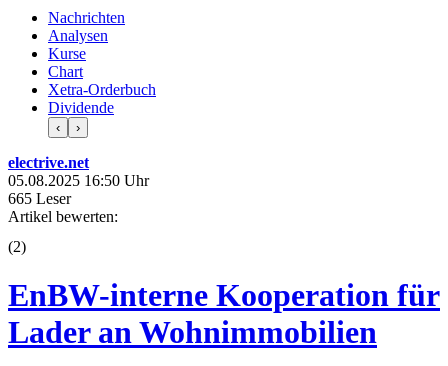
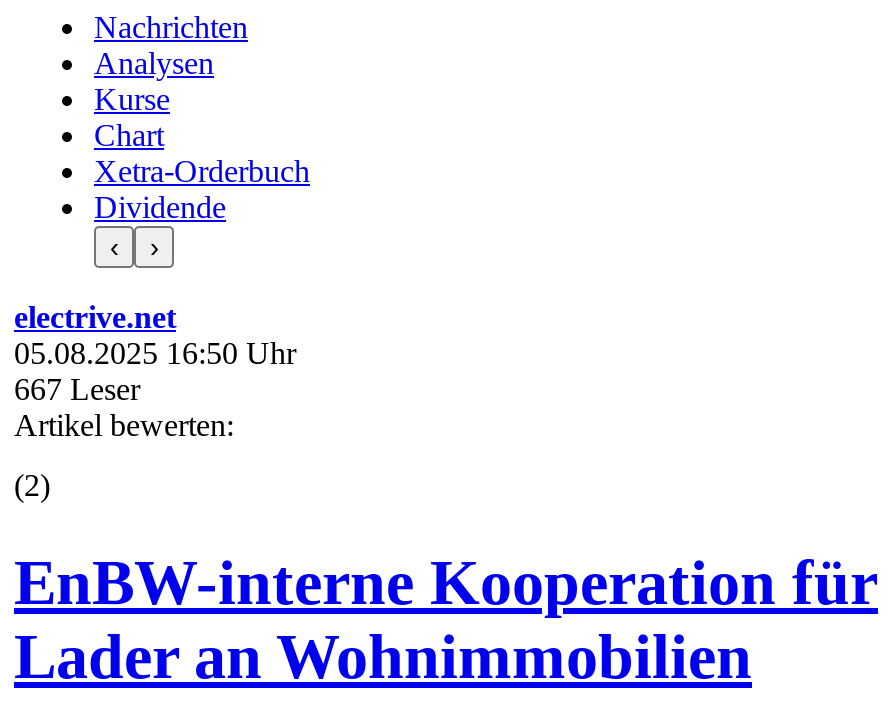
[8,190,71,207] 665 Leser -> [14,372,140,406] 667 Leser

